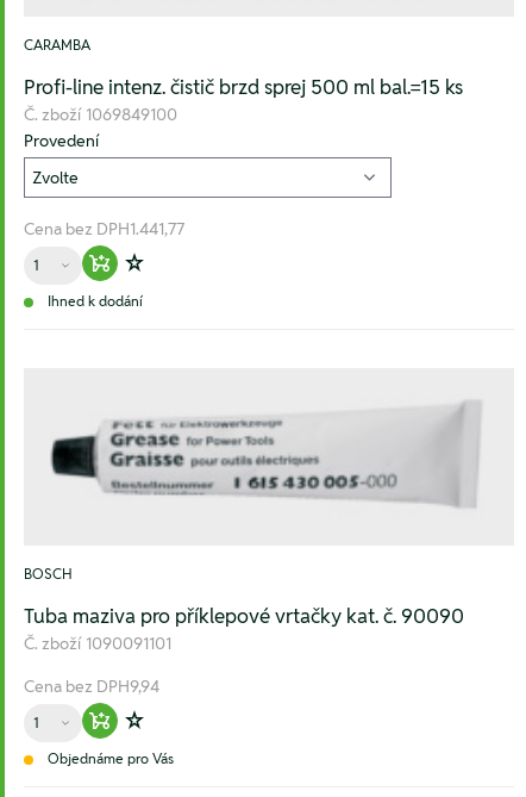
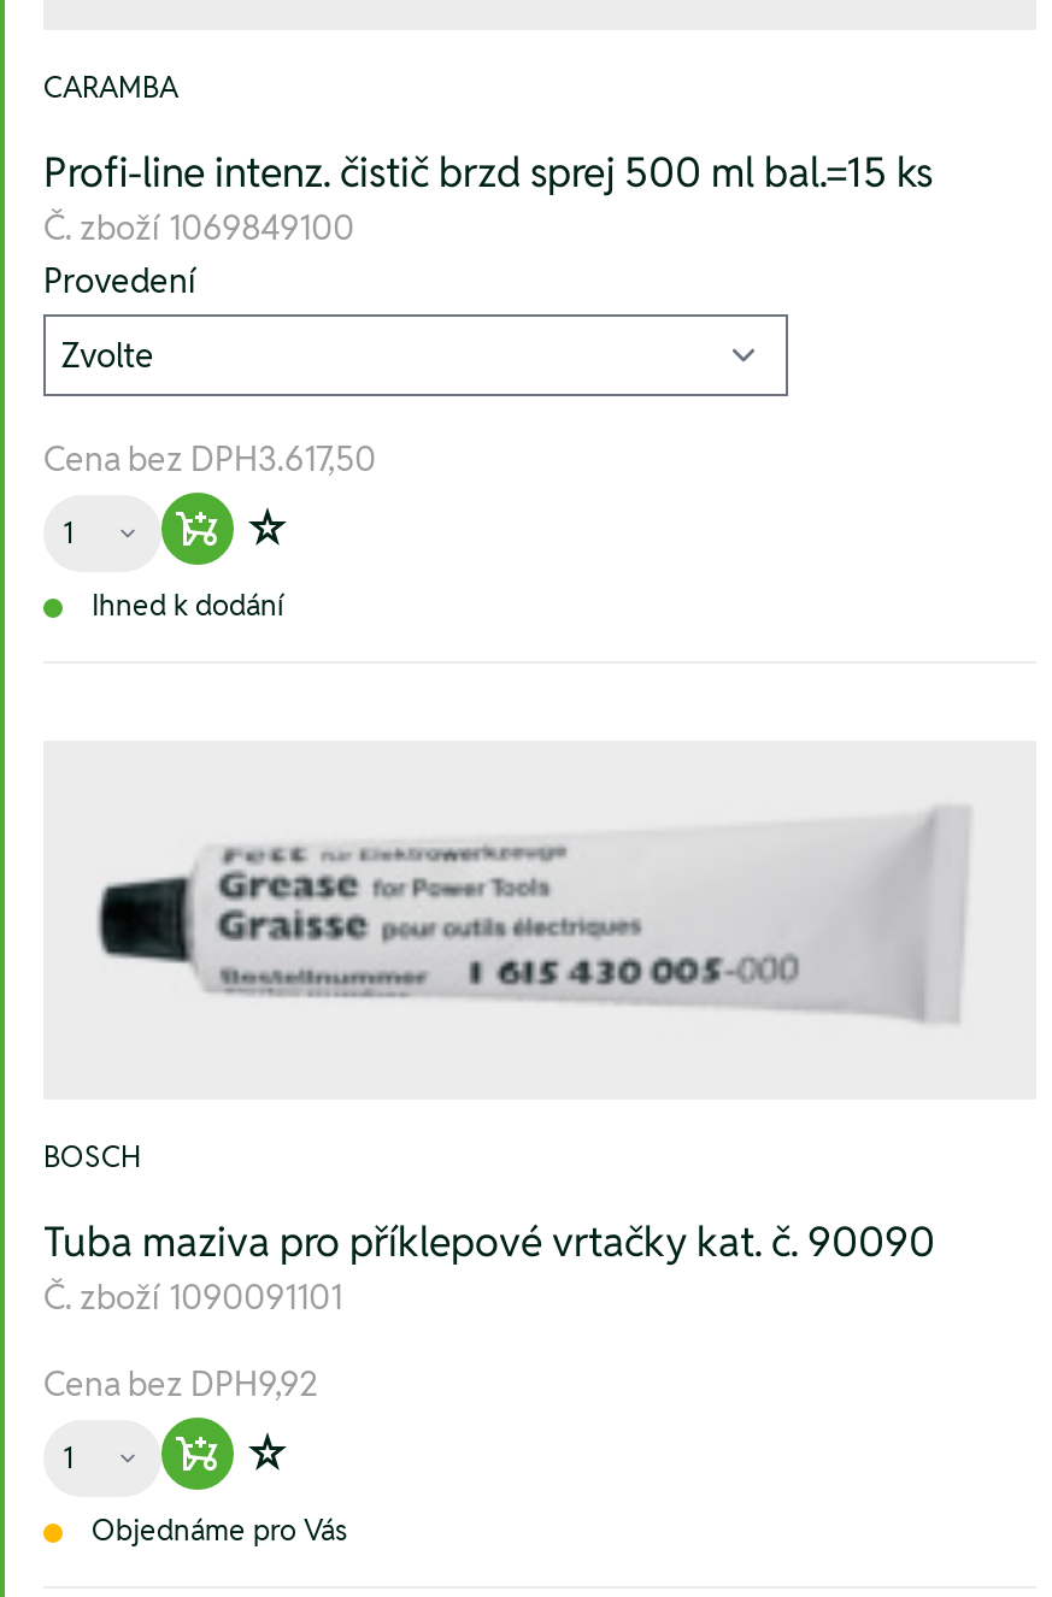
[24,218,184,239] Cena bez DPH1.441,77 -> [43,437,376,481] Cena bez DPH3.617,50
[24,675,159,696] Cena bez DPH9,94 -> [43,1361,318,1404] Cena bez DPH9,92

